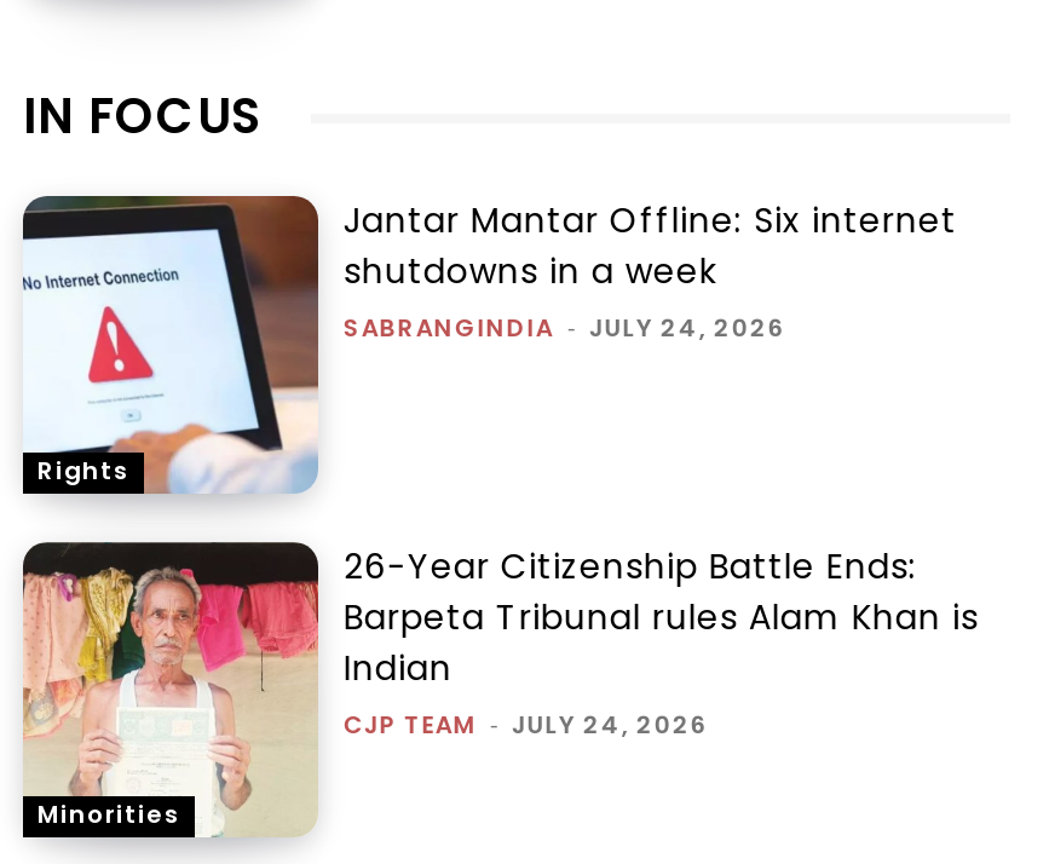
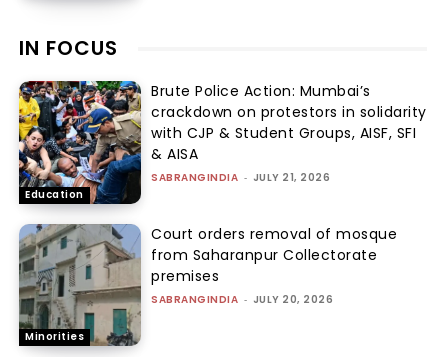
[21,194,318,494] [image] | Rights -> [18,80,142,205] [image] | Education
[343,197,957,347] Jantar Mantar Offline: Six internet | shutdowns in a week | SABRANGINDIA - JULY 24, 2026 -> [151,81,427,185] Brute Police Action: Mumbai’s | crackdown on protestors in solidarity | with CJP & Student Groups, AISF, SFI | & AISA | SABRANGINDIA - JULY 21, 2026
[21,541,979,837] [image] | 26-Year Citizenship Battle Ends: | Barpeta Tribunal rules Alam Khan is | Indian | CJP TEAM - JULY 24, 2026 -> [18,224,397,347] [image] | Court orders removal of mosque | from Saharanpur Collectorate | premises | SABRANGINDIA - JULY 20, 2026

